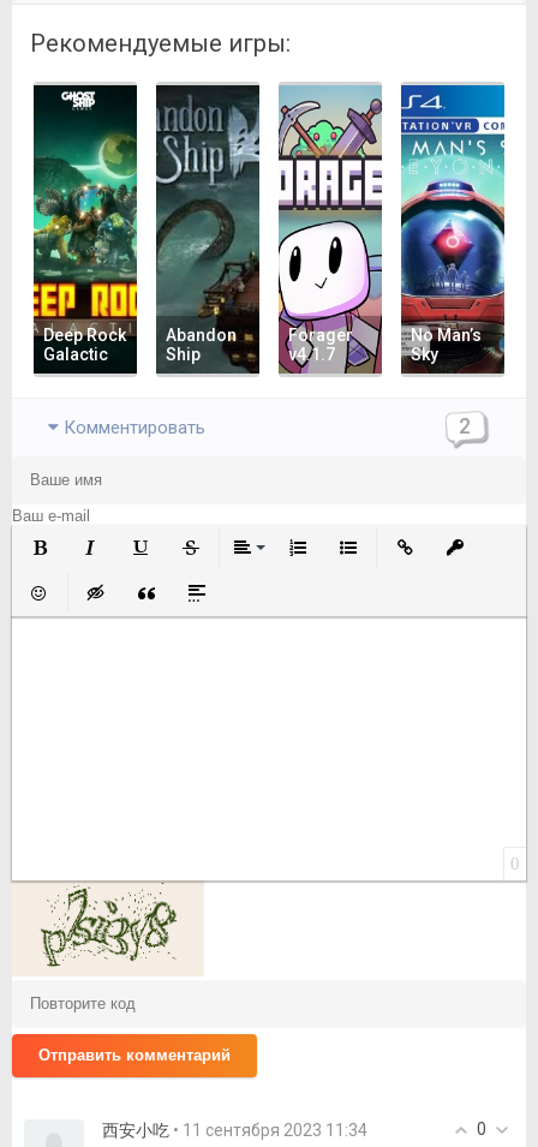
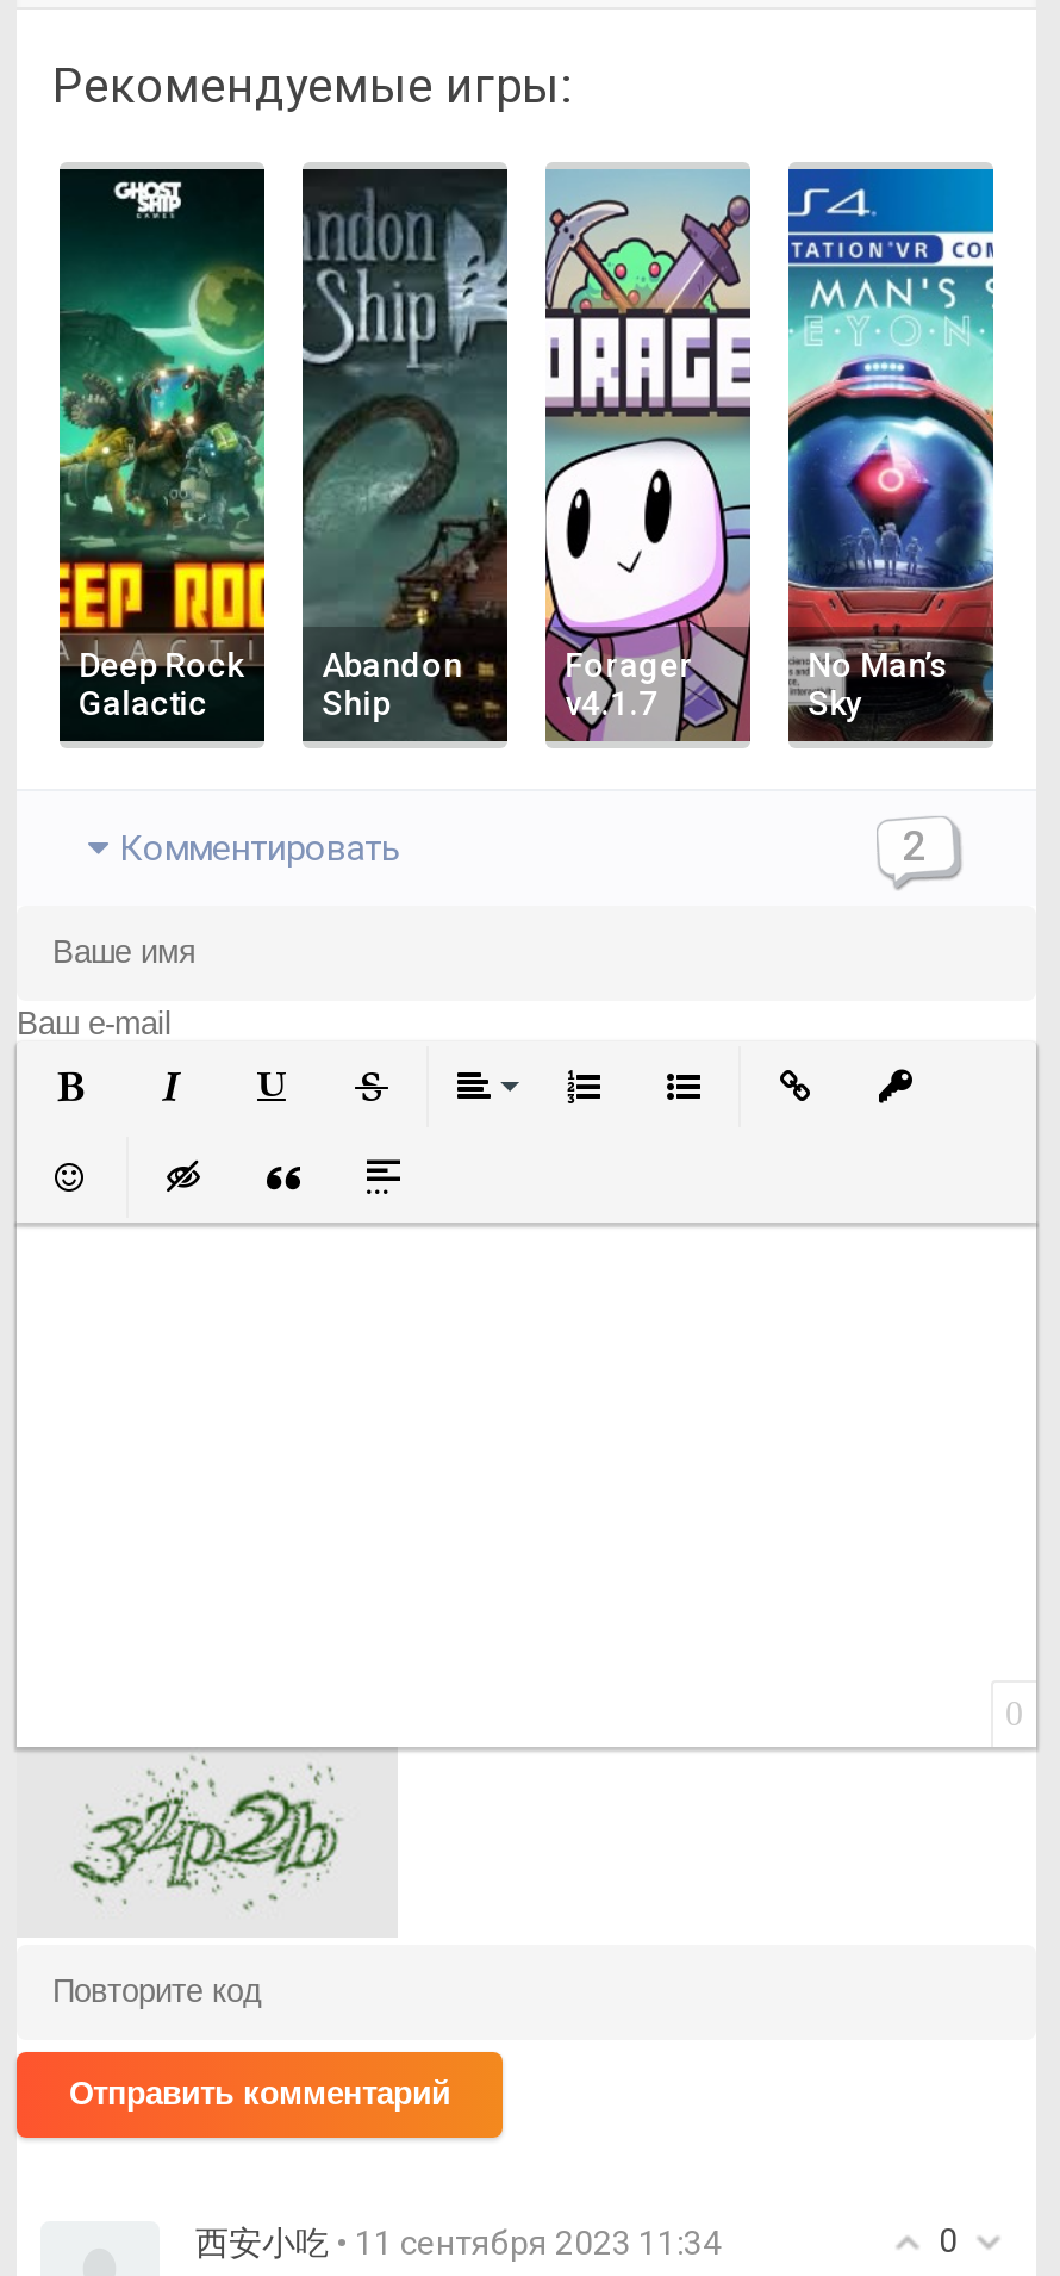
[40,886,177,968] [image] -> [69,1756,341,1916] [image]

